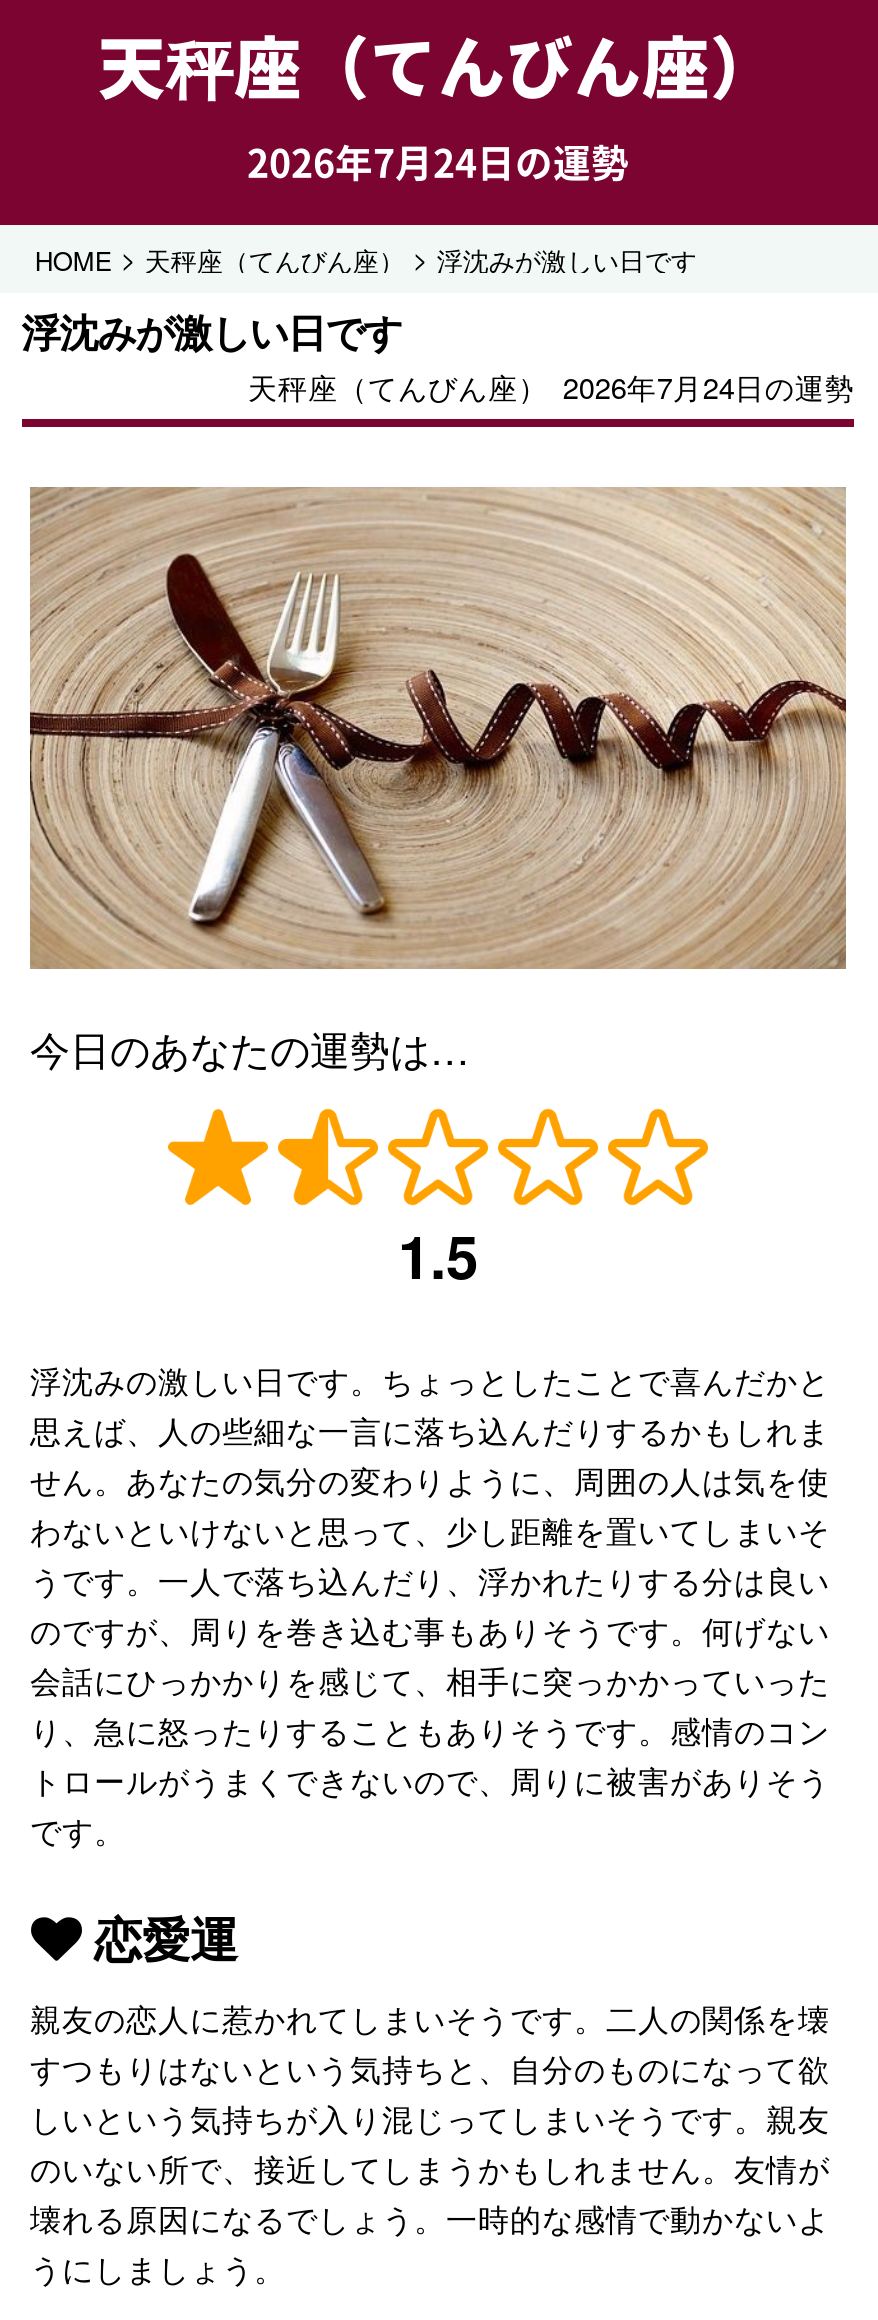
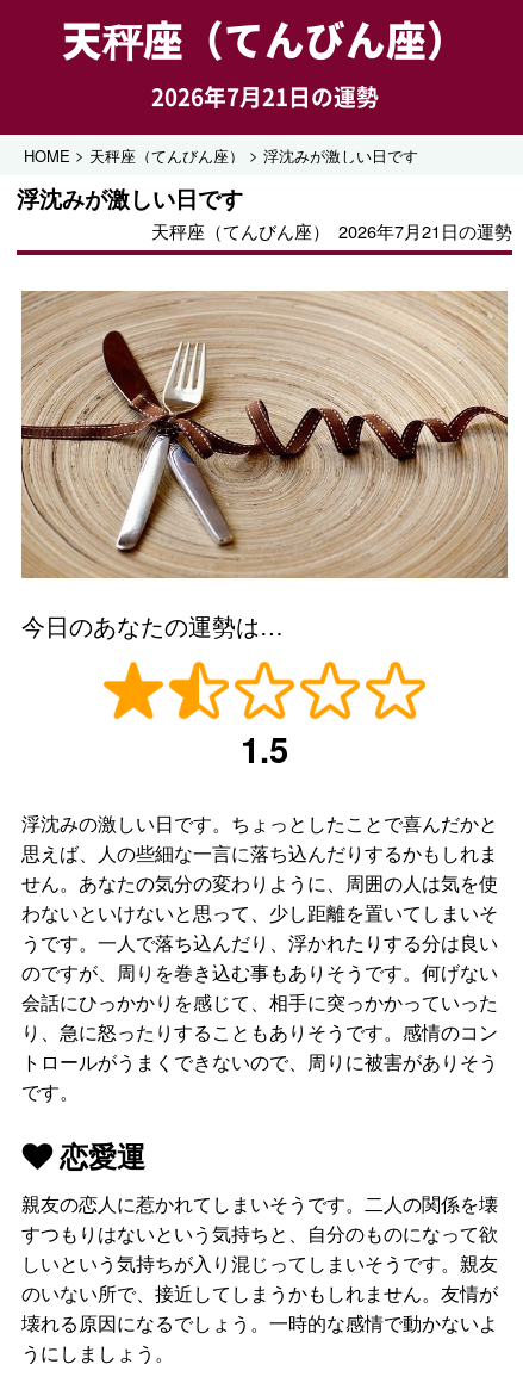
[247,133,629,189] 2026年7月24日の運勢 -> [151,80,378,113] 2026年7月21日の運勢
[248,366,855,408] 天秤座（てんびん座） 2026年7月24日の運勢 -> [151,219,513,244] 天秤座（てんびん座） 2026年7月21日の運勢

